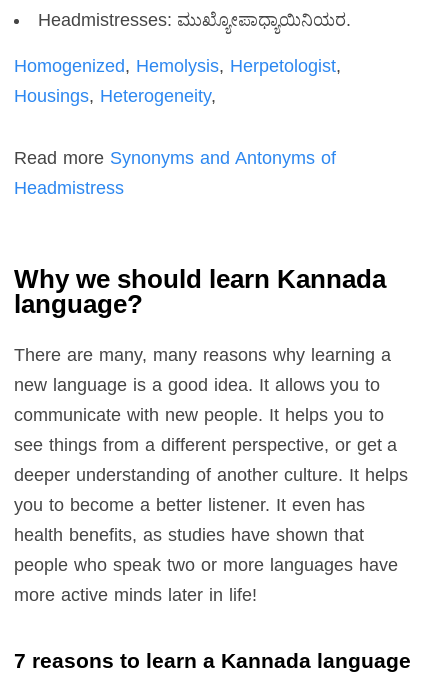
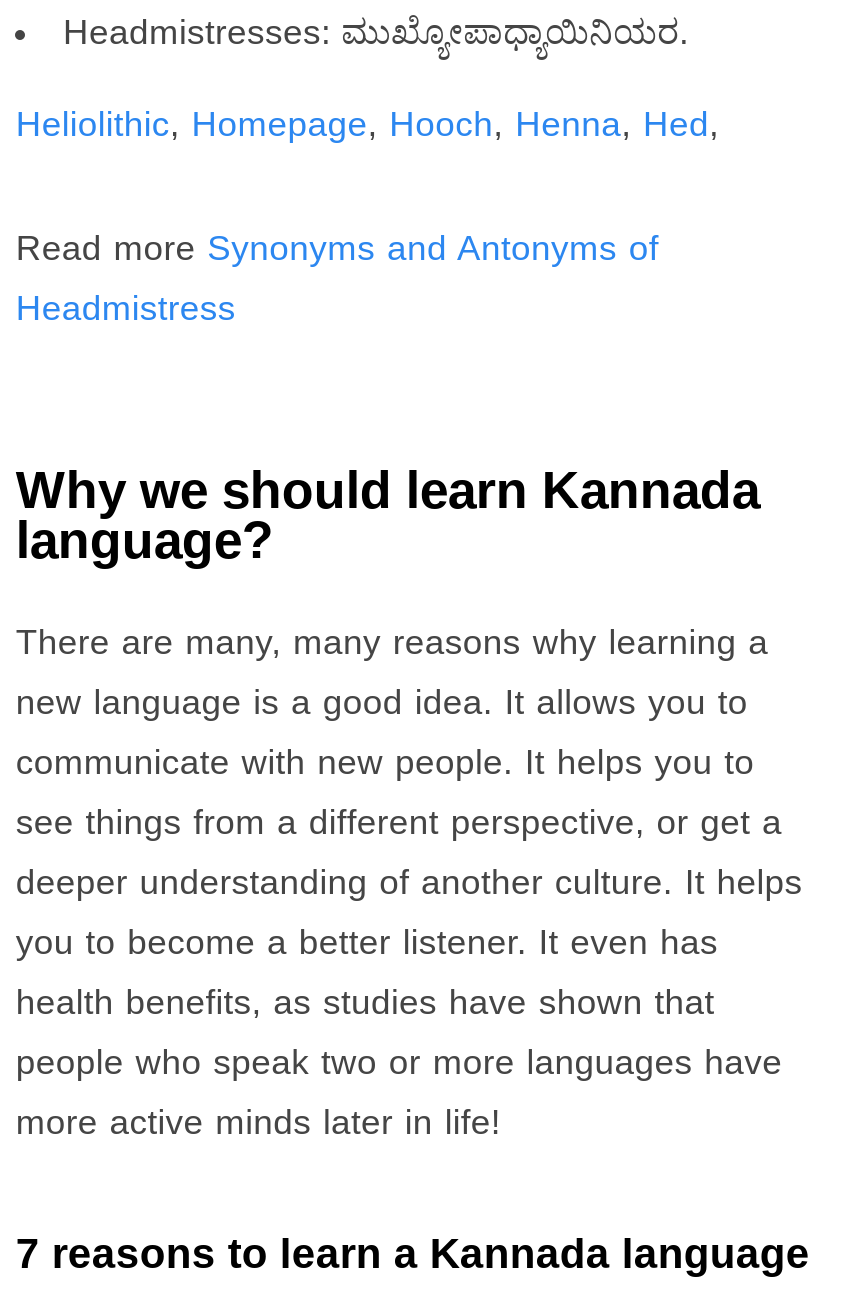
[14,56,341,106] Homogenized, Hemolysis, Herpetologist, | Housings, Heterogeneity, -> [16,104,719,144] Heliolithic, Homepage, Hooch, Henna, Hed,

